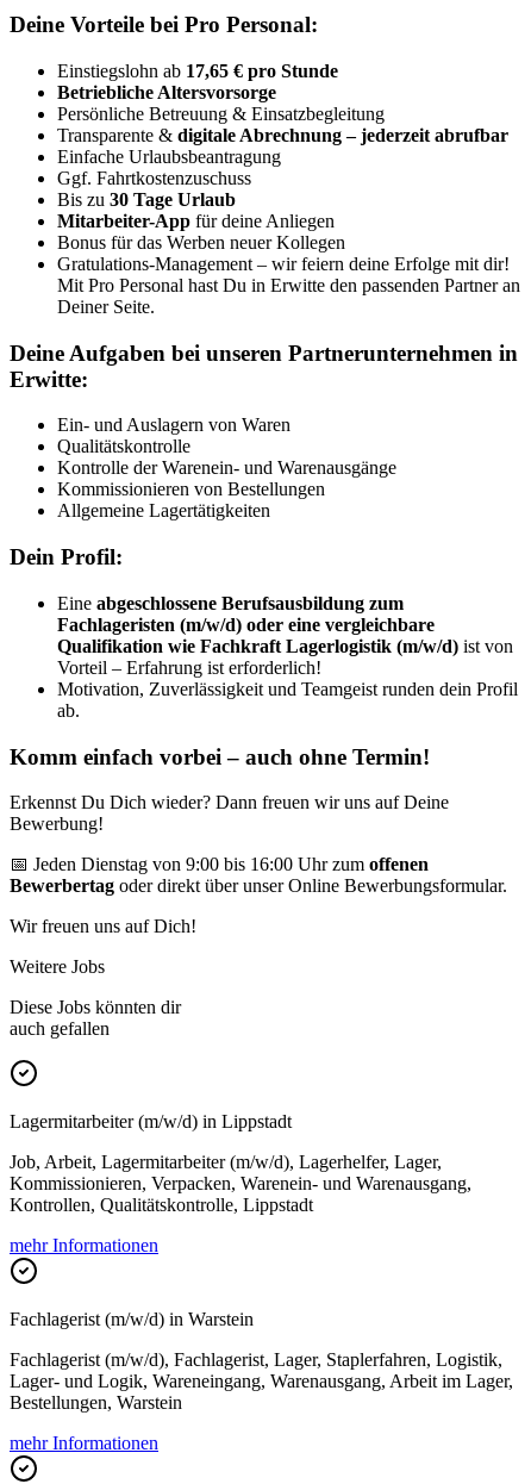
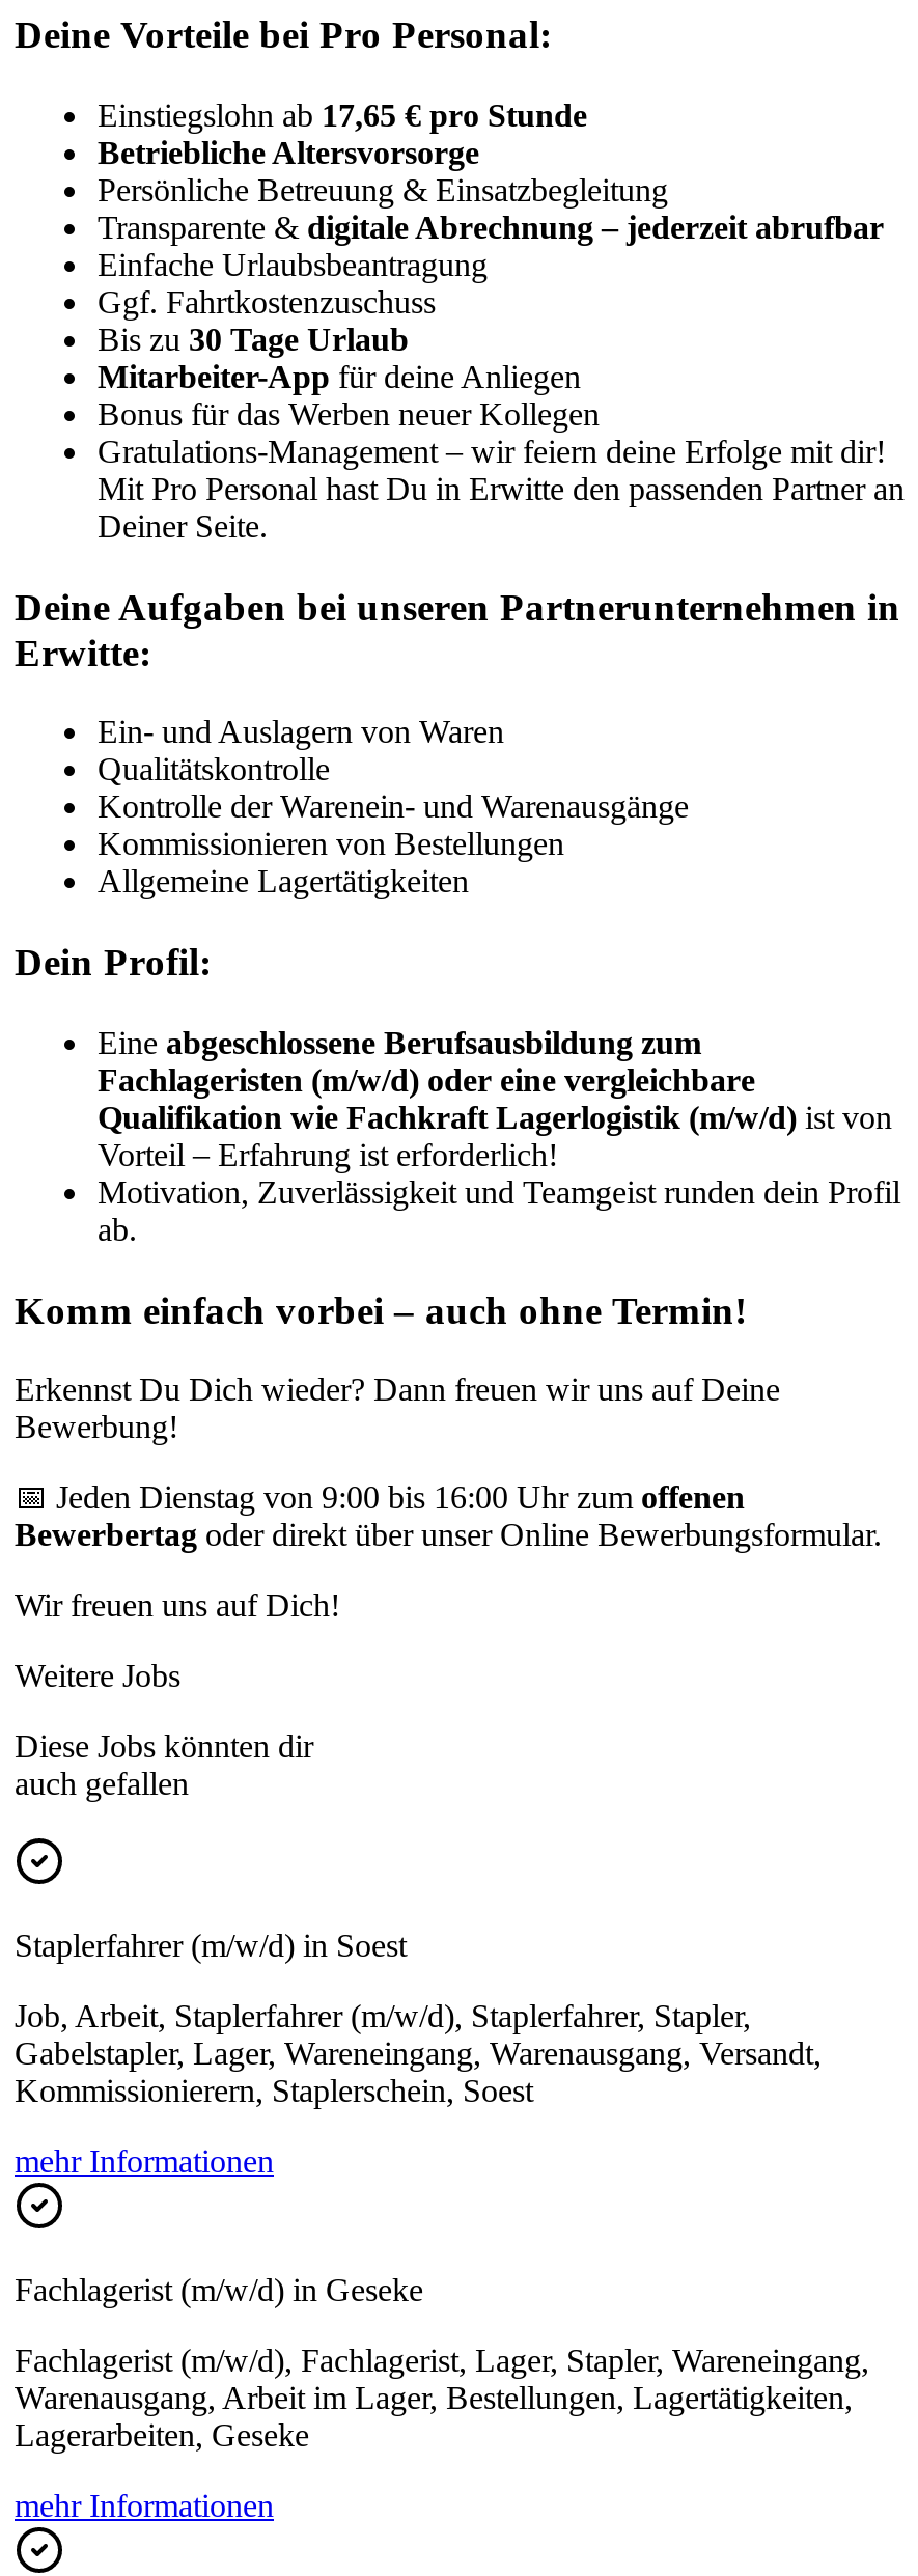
[10,1111,292,1132] Lagermitarbeiter (m/w/d) in Lippstadt -> [15,1928,407,1963] Staplerfahrer (m/w/d) in Soest
[10,1152,471,1215] Job, Arbeit, Lagermitarbeiter (m/w/d), Lagerhelfer, Lager, | Kommissionieren, Verpacken, Warenein- und Warenausgang, | Kontrollen, Qualitätskontrolle, Lippstadt -> [15,1999,822,2109] Job, Arbeit, Staplerfahrer (m/w/d), Staplerfahrer, Stapler, | Gabelstapler, Lager, Wareneingang, Warenausgang, Versandt, | Kommissionierern, Staplerschein, Soest
[10,1309,254,1329] Fachlagerist (m/w/d) in Warstein -> [15,2272,423,2308] Fachlagerist (m/w/d) in Geseke
[10,1350,513,1413] Fachlagerist (m/w/d), Fachlagerist, Lager, Staplerfahren, Logistik, | Lager- und Logik, Wareneingang, Warenausgang, Arbeit im Lager, | Bestellungen, Warstein -> [15,2343,869,2453] Fachlagerist (m/w/d), Fachlagerist, Lager, Stapler, Wareneingang, | Warenausgang, Arbeit im Lager, Bestellungen, Lagertätigkeiten, | Lagerarbeiten, Geseke

